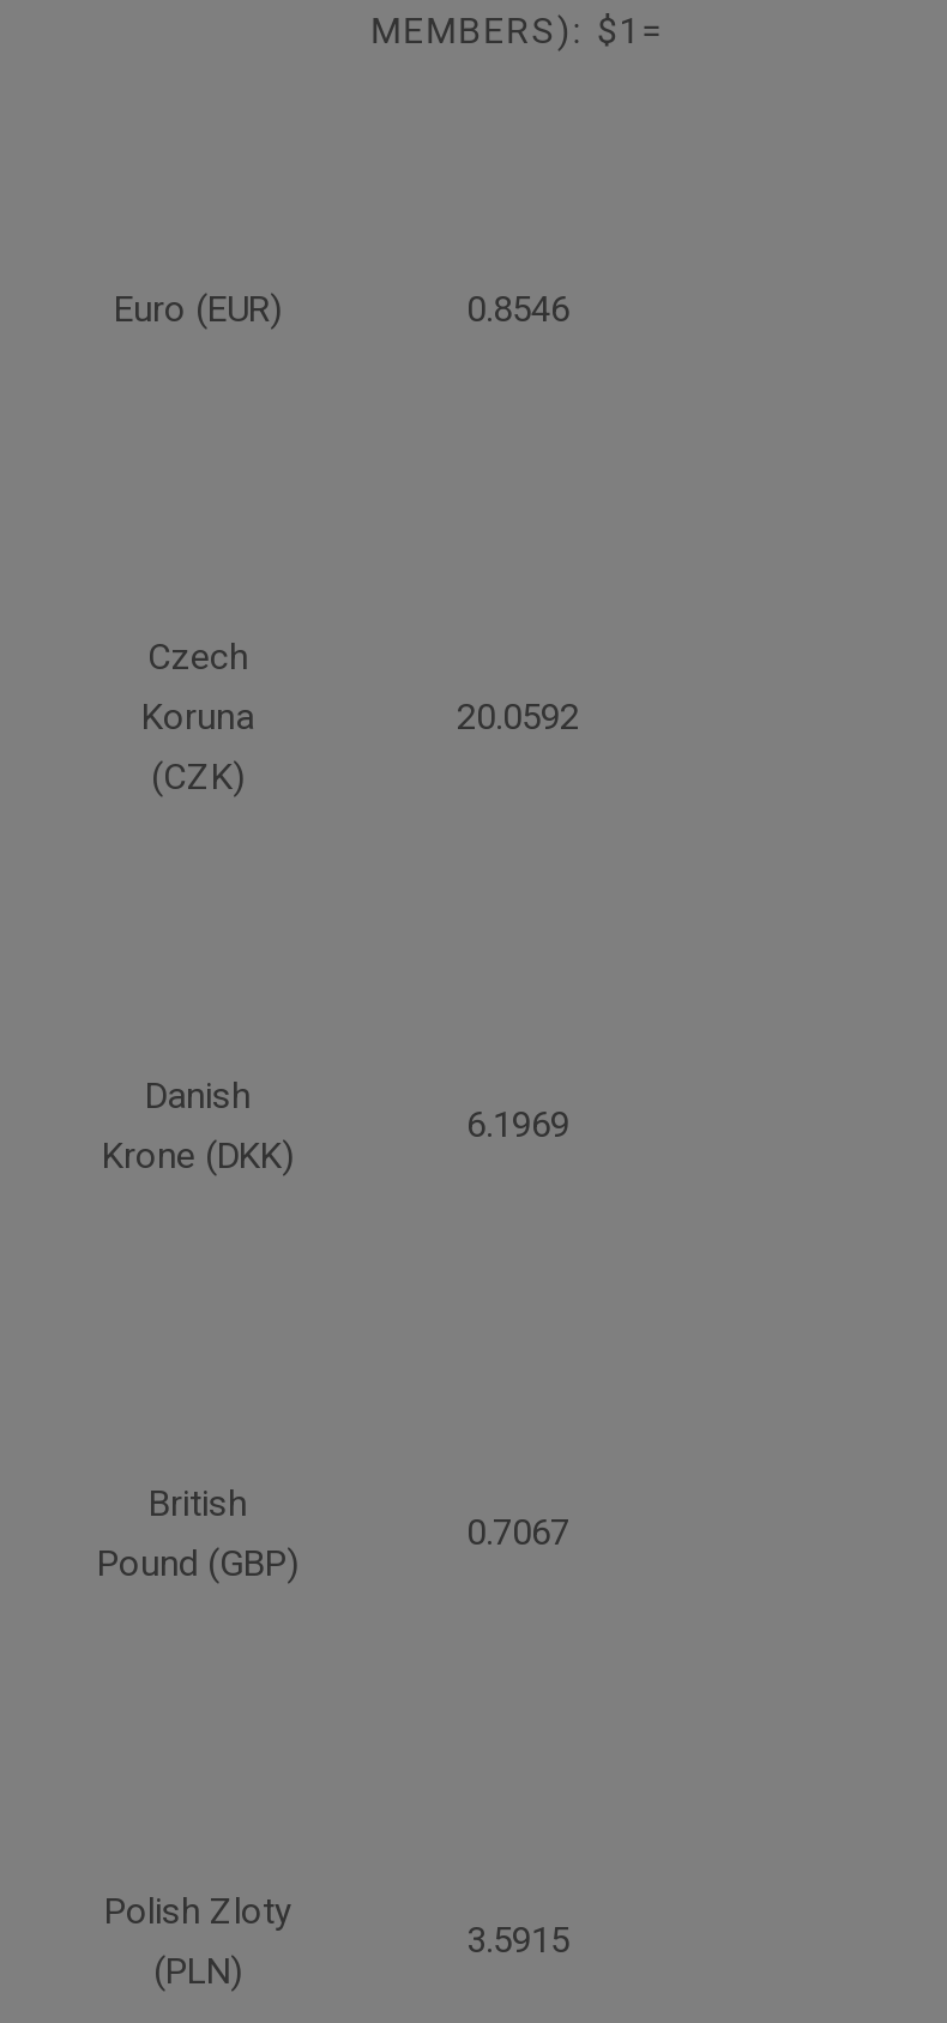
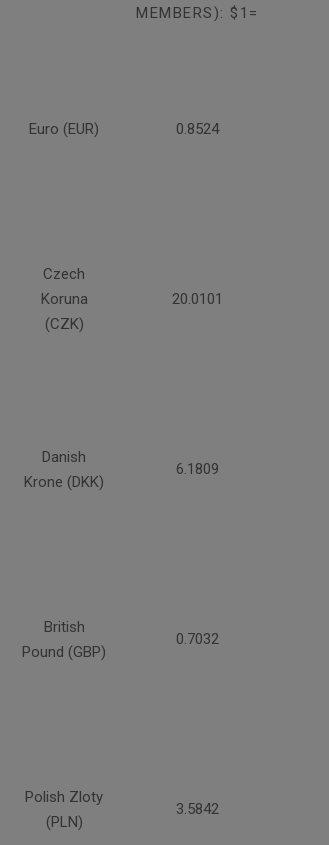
[466,288,569,331] 0.8546 -> [176,120,219,138] 0.8524
[457,696,579,739] 20.0592 -> [172,290,223,308] 20.0101
[466,1103,569,1147] 6.1969 -> [176,460,219,478] 6.1809
[466,1511,569,1554] 0.7067 -> [176,630,219,648] 0.7032
[466,1919,569,1962] 3.5915 -> [176,800,219,818] 3.5842

